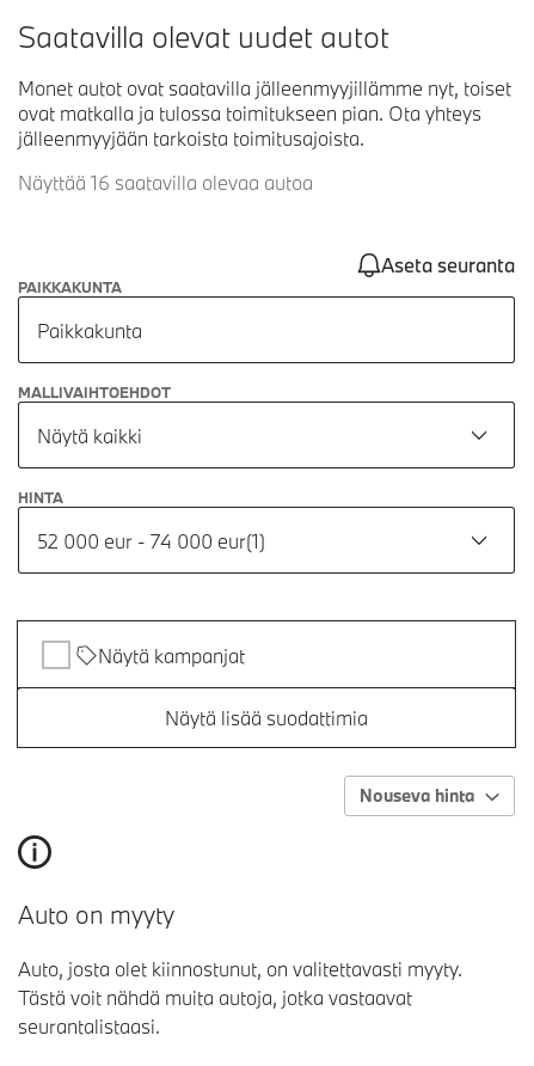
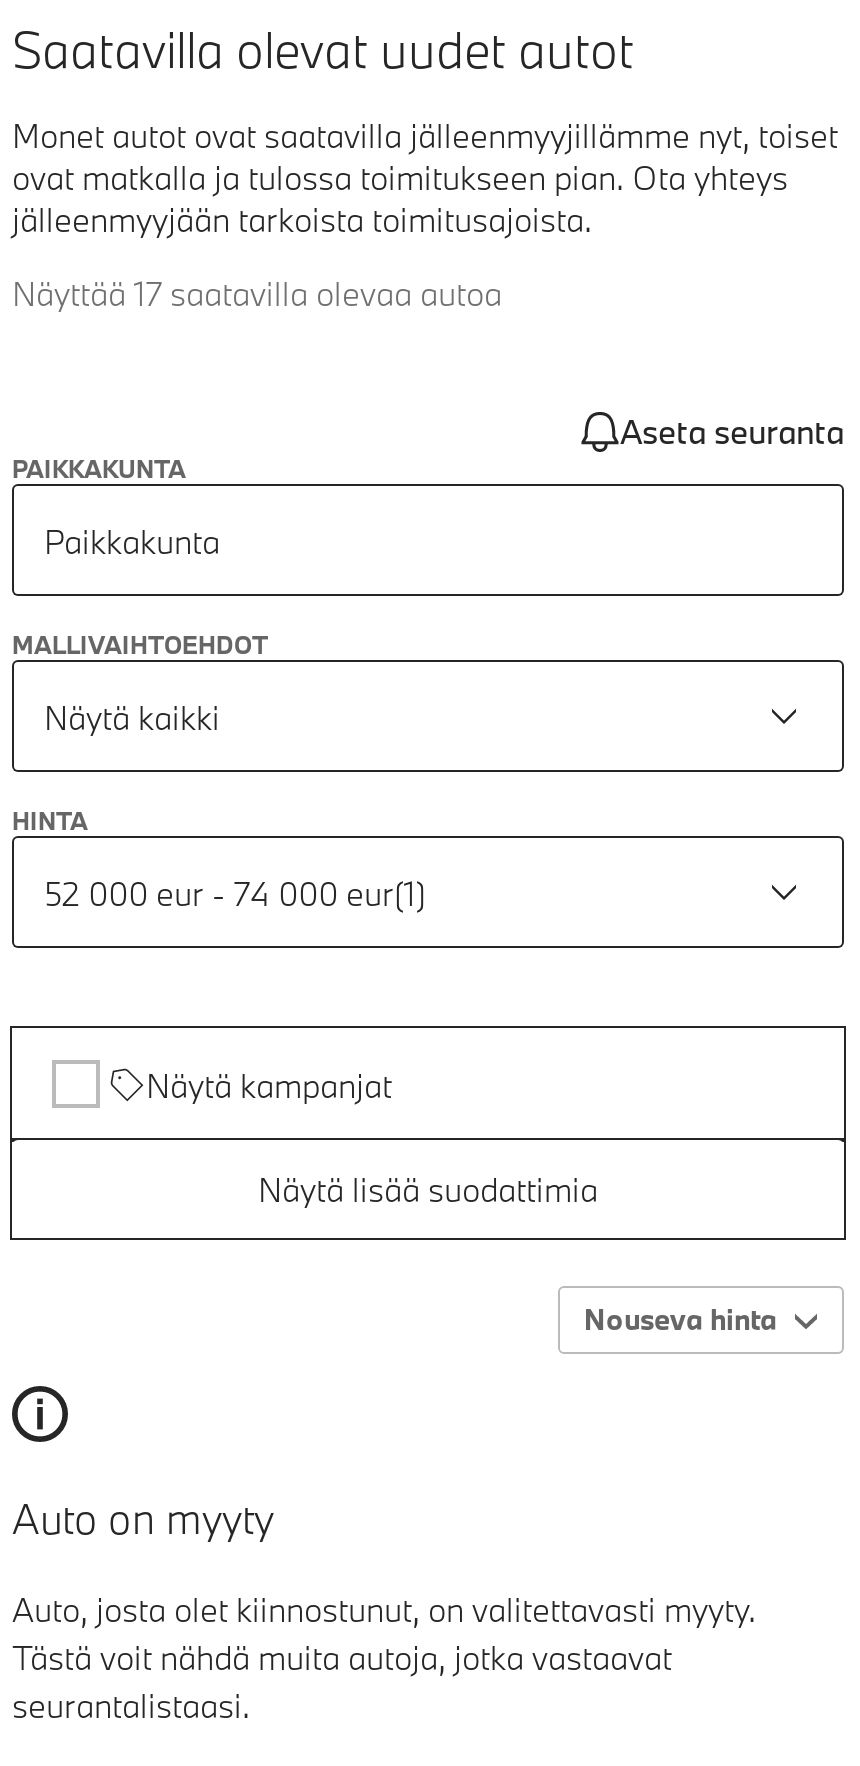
[18,170,313,195] Näyttää 16 saatavilla olevaa autoa -> [12,272,502,314] Näyttää 17 saatavilla olevaa autoa

